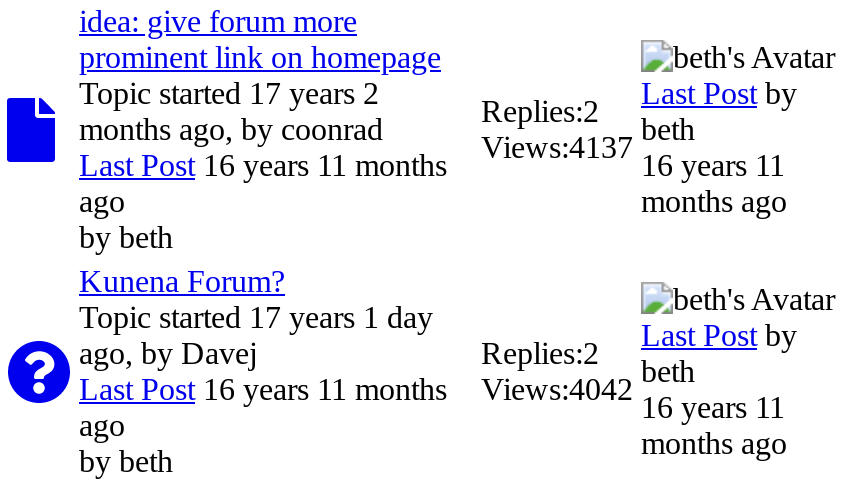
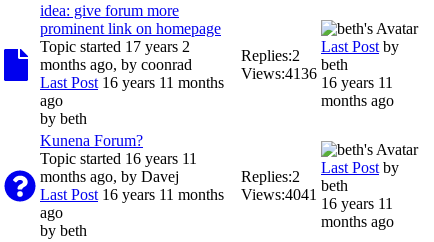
[481,131,633,165] Views:4137 -> [241,65,317,82] Views:4136
[79,301,433,371] Topic started 17 years 1 day | ago, by Davej -> [40,150,197,185] Topic started 16 years 11 | months ago, by Davej
[79,373,633,407] Last Post 16 years 11 months Views:4042 -> [40,186,317,203] Last Post 16 years 11 months Views:4041

